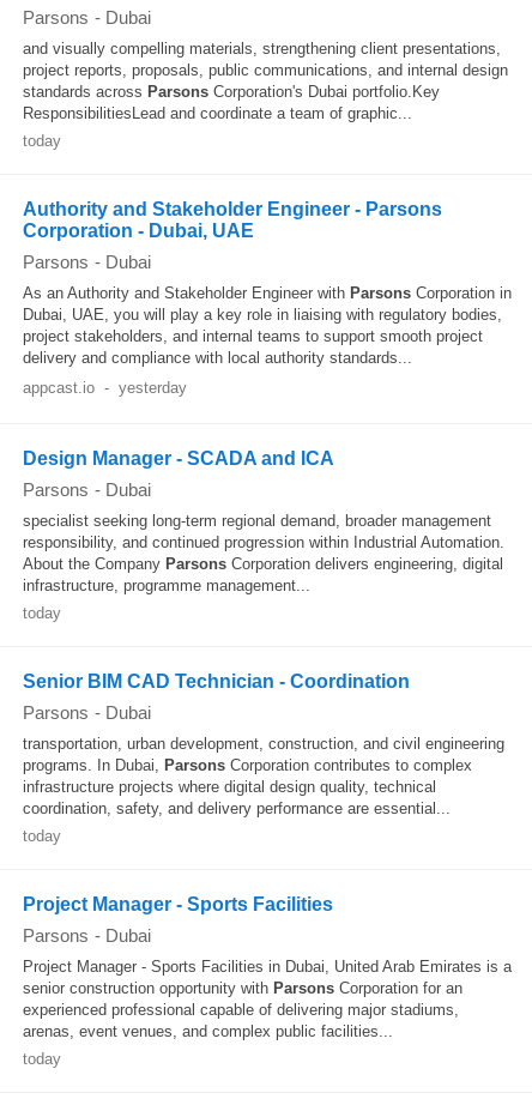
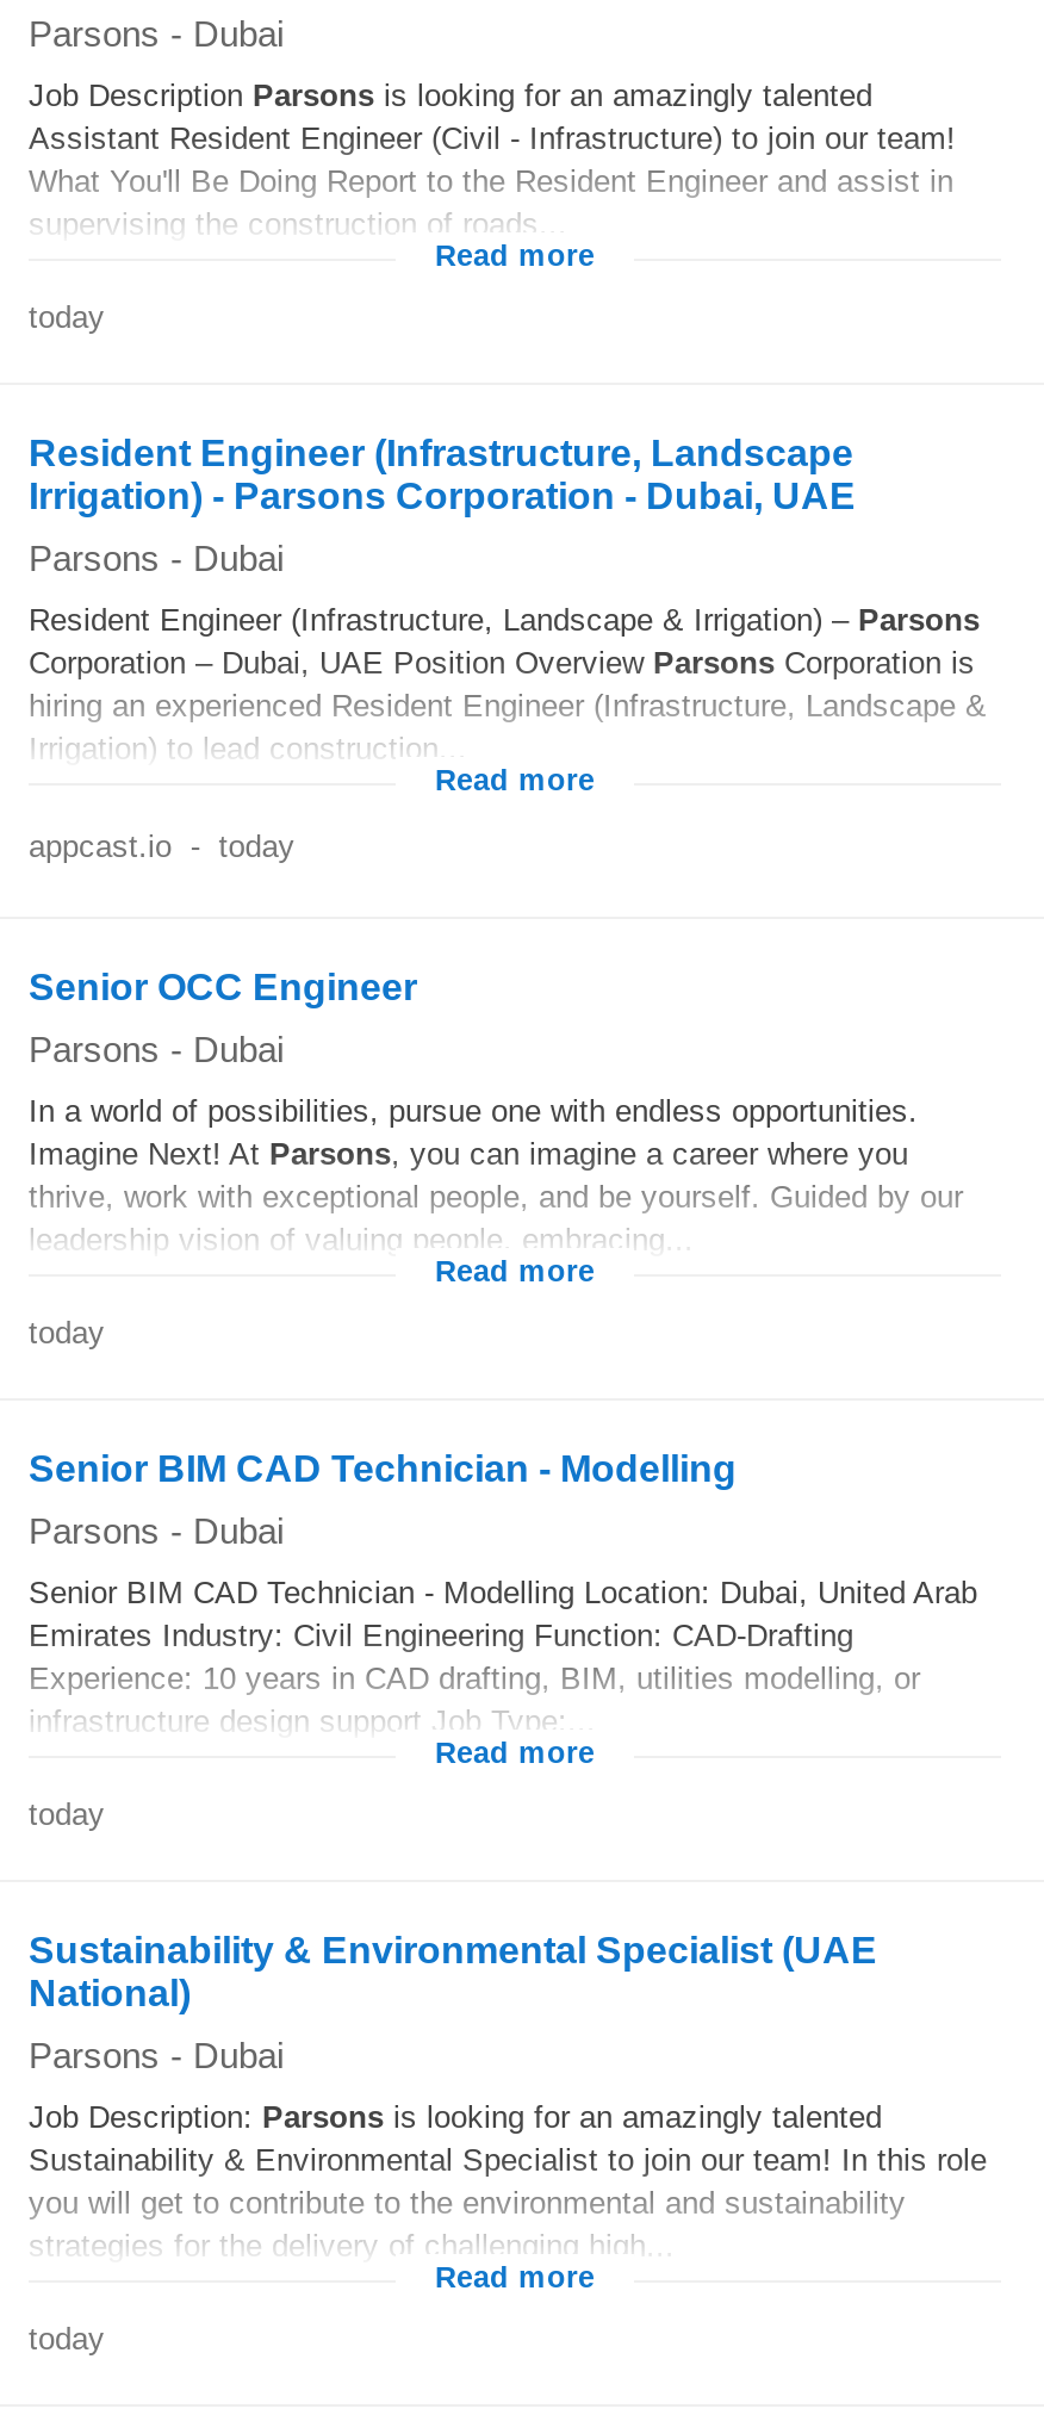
[23,40,508,122] and visually compelling materials, strengthening client presentations, | project reports, proposals, public communications, and internal design | standards across Parsons Corporation's Dubai portfolio.Key | ResponsibilitiesLead and coordinate a team of graphic... -> [29,77,956,273] Job Description Parsons is looking for an amazingly talented | Assistant Resident Engineer (Civil - Infrastructure) to join our team! | What You'll Be Doing Report to the Resident Engineer and assist in | supervising the construction of roads... | Read more
[23,199,442,241] Authority and Stakeholder Engineer - Parsons | Corporation - Dubai, UAE -> [29,433,856,516] Resident Engineer (Infrastructure, Landscape | Irrigation) - Parsons Corporation - Dubai, UAE
[23,284,512,367] As an Authority and Stakeholder Engineer with Parsons Corporation in | Dubai, UAE, you will play a key role in liaising with regulatory bodies, | project stakeholders, and internal teams to support smooth project | delivery and compliance with local authority standards... -> [29,602,987,797] Resident Engineer (Infrastructure, Landscape & Irrigation) – Parsons | Corporation – Dubai, UAE Position Overview Parsons Corporation is | hiring an experienced Resident Engineer (Infrastructure, Landscape & | Irrigation) to lead construction... | Read more
[23,379,187,397] appcast.io - yesterday -> [29,828,295,864] appcast.io - today
[23,448,334,469] Design Manager - SCADA and ICA -> [29,967,417,1007] Senior OCC Engineer
[23,512,504,594] specialist seeking long‑term regional demand, broader management | responsibility, and continued progression within Industrial Automation. | About the Company Parsons Corporation delivers engineering, digital | infrastructure, programme management... -> [29,1093,963,1289] In a world of possibilities, pursue one with endless opportunities. | Imagine Next! At Parsons, you can imagine a career where you | thrive, work with exceptional people, and be yourself. Guided by our | leadership vision of valuing people, embracing... | Read more
[23,671,410,692] Senior BIM CAD Technician - Coordination -> [29,1448,737,1489] Senior BIM CAD Technician - Modelling
[23,735,504,817] transportation, urban development, construction, and civil engineering | programs. In Dubai, Parsons Corporation contributes to complex | infrastructure projects where digital design quality, technical | coordination, safety, and delivery performance are essential... -> [29,1575,977,1770] Senior BIM CAD Technician - Modelling Location: Dubai, United Arab | Emirates Industry: Civil Engineering Function: CAD-Drafting | Experience: 10 years in CAD drafting, BIM, utilities modelling, or | infrastructure design support Job Type:... | Read more
[23,894,333,914] Project Manager - Sports Facilities -> [29,1930,877,2013] Sustainability & Environmental Specialist (UAE | National)
[23,958,512,1040] Project Manager - Sports Facilities in Dubai, United Arab Emirates is a | senior construction opportunity with Parsons Corporation for an | experienced professional capable of delivering major stadiums, | arenas, event venues, and complex public facilities... -> [29,2099,987,2295] Job Description: Parsons is looking for an amazingly talented | Sustainability & Environmental Specialist to join our team! In this role | you will get to contribute to the environmental and sustainability | strategies for the delivery of challenging high... | Read more

